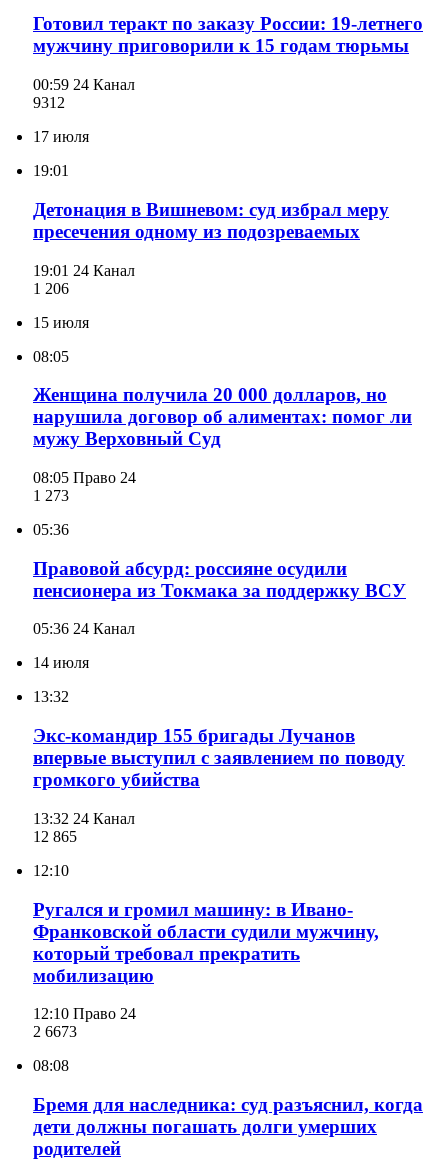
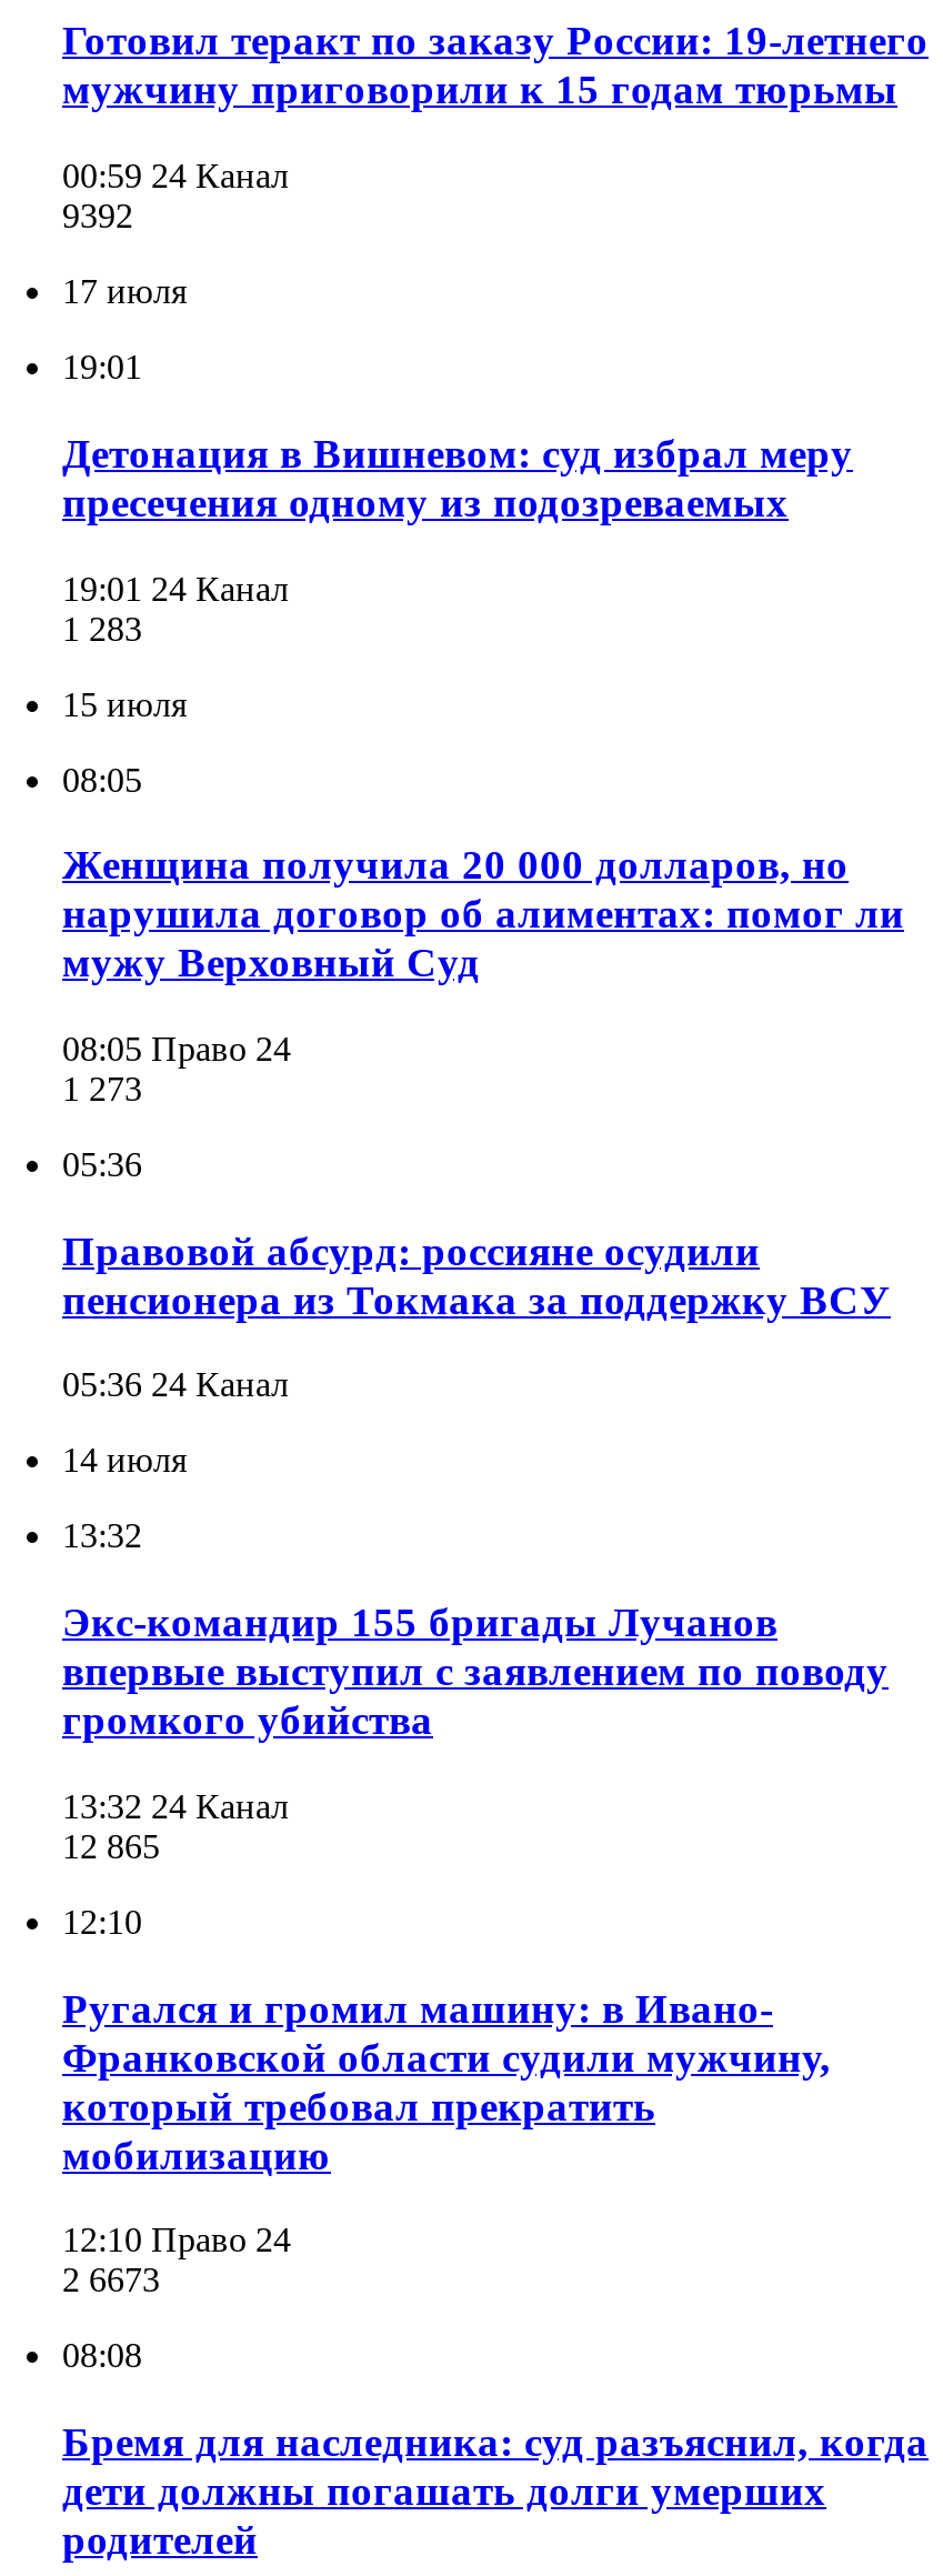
[33,94,65,111] 9312 -> [62,197,133,235] 9392
[33,279,69,296] 1 206 -> [62,609,142,646] 1 283

